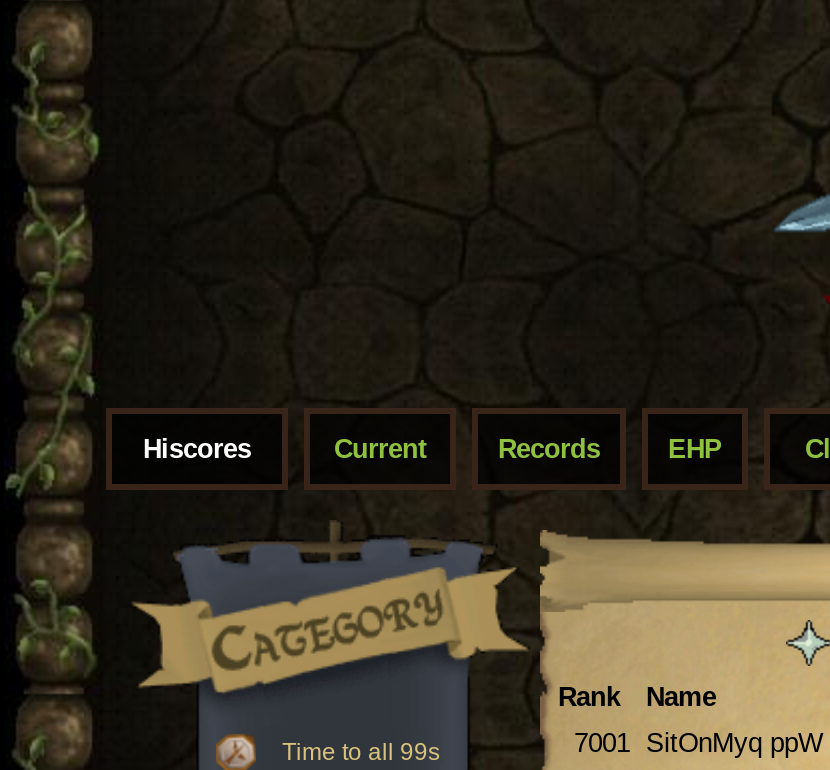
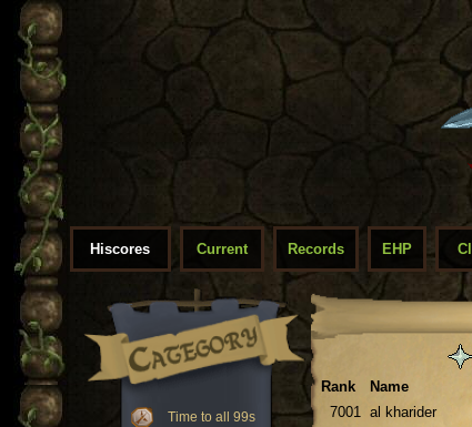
[574,728,822,758] 7001 SitOnMyq ppW -> [330,404,436,420] 7001 al kharider

